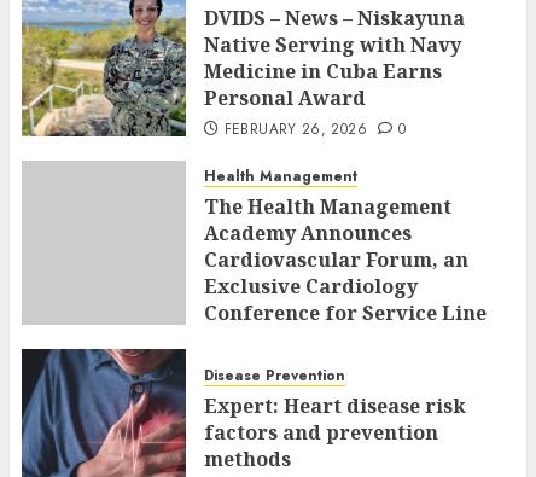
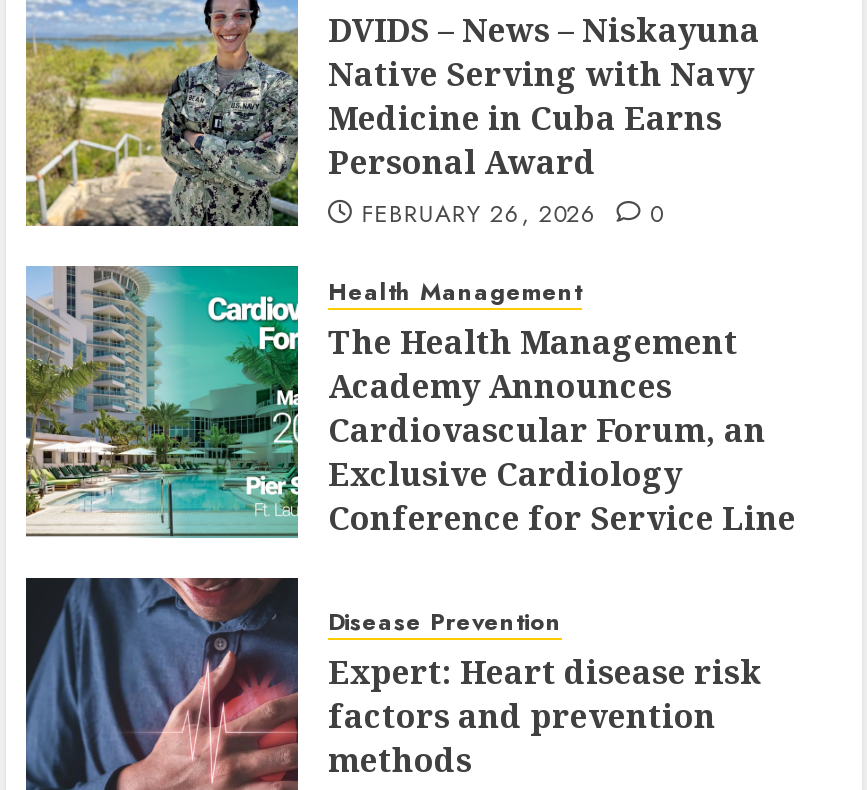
none -> [24,264,300,538] [image]

